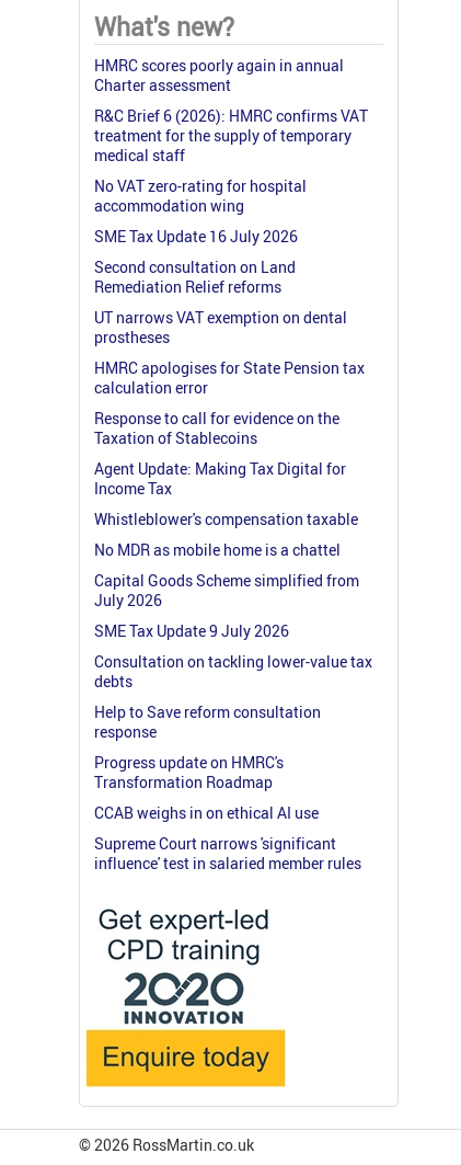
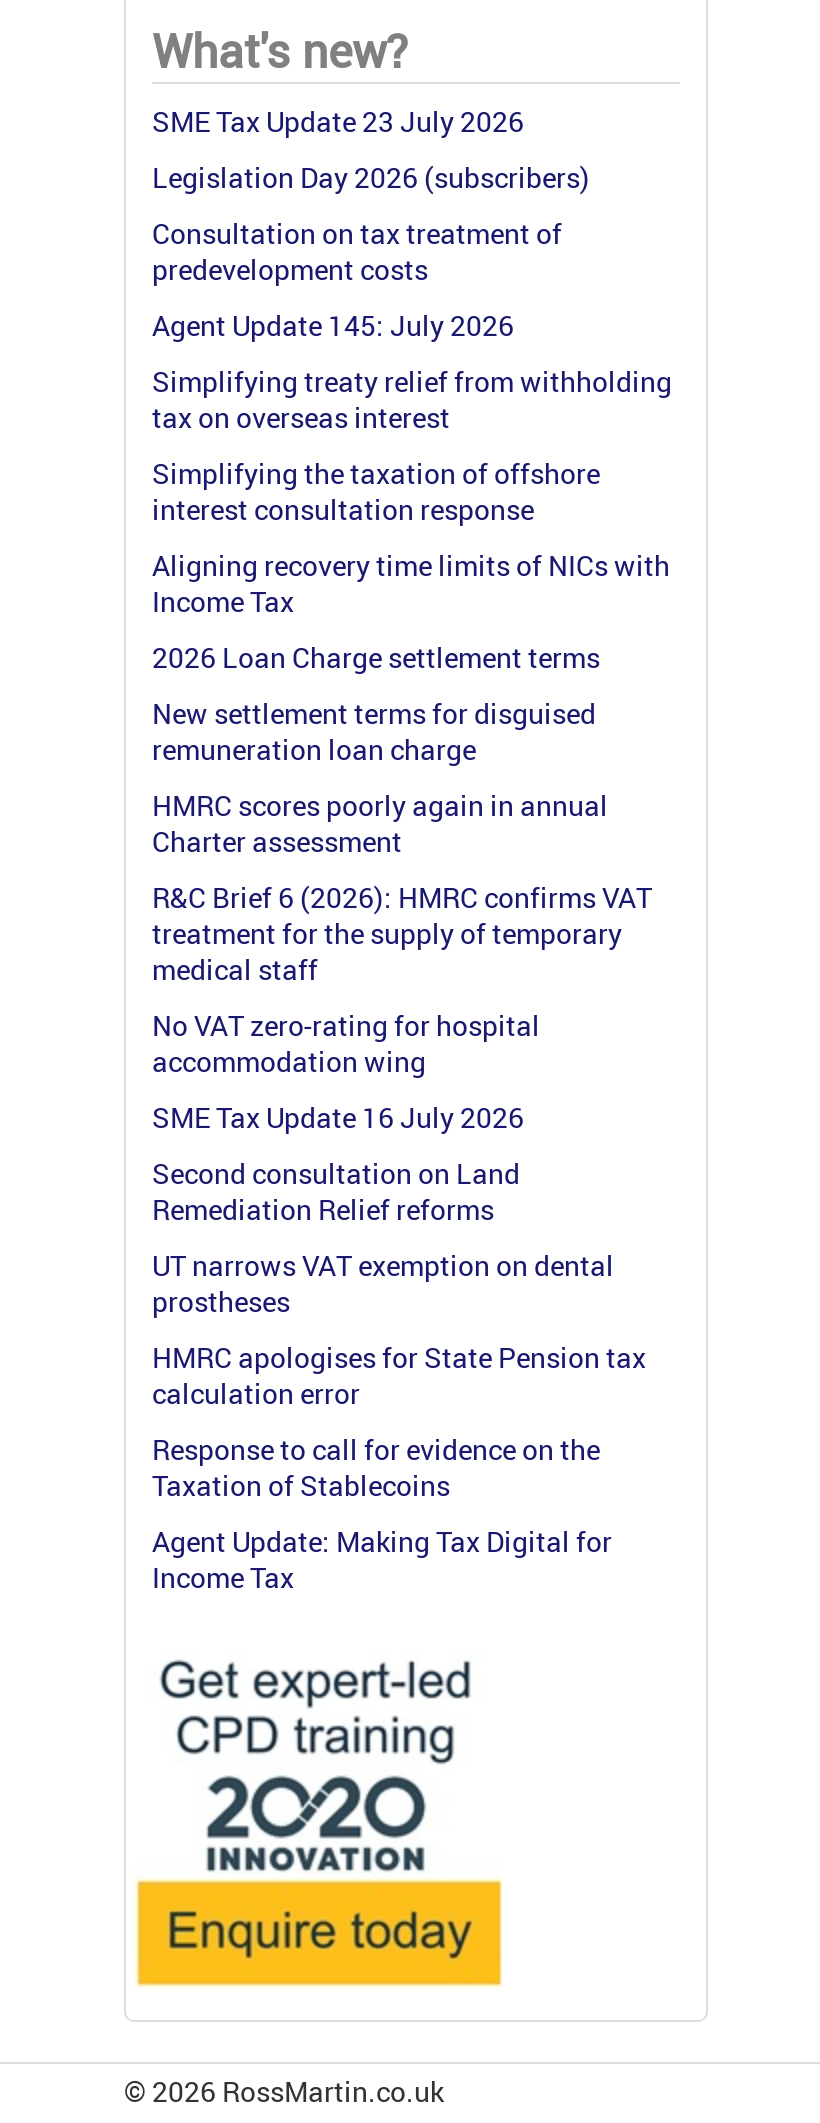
none -> [152,102,672,768] SME Tax Update 23 July 2026 | Legislation Day 2026 (subscribers) | Consultation on tax treatment of | predevelopment costs | Agent Update 145: July 2026 | Simplifying treaty relief from withholding | tax on overseas interest | Simplifying the taxation of offshore | interest consultation response | Aligning recovery time limits of NICs with | Income Tax | 2026 Loan Charge settlement terms | New settlement terms for disguised | remuneration loan charge
moved [94,55,368,499] -> [152,786,652,1596]: HMRC scores poorly again in annual | Charter assessment | R&C Brief 6 (2026): HMRC confirms VAT | ... | Agent Update: Making Tax Digital for | Income Tax
[94,509,372,873] Whistleblower's compensation taxable | No MDR as mobile home is a chattel | Capital Goods Scheme simplified from | July 2026 | SME Tax Update 9 July 2026 | Consultation on tackling lower-value tax | debts | Help to Save reform consultation | response | Progress update on HMRC's | Transformation Roadmap | CCAB weighs in on ethical AI use | Supreme Court narrows 'significant | influence' test in salaried member rules -> none

